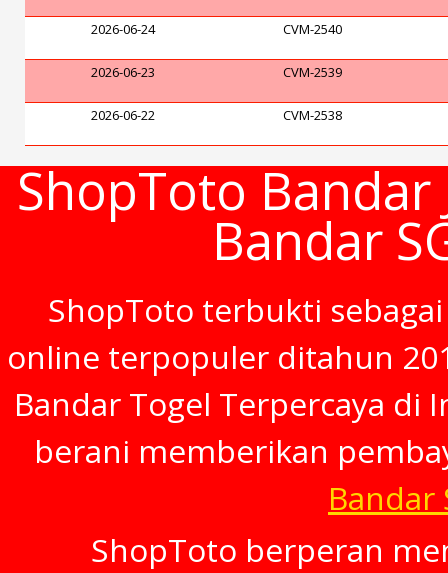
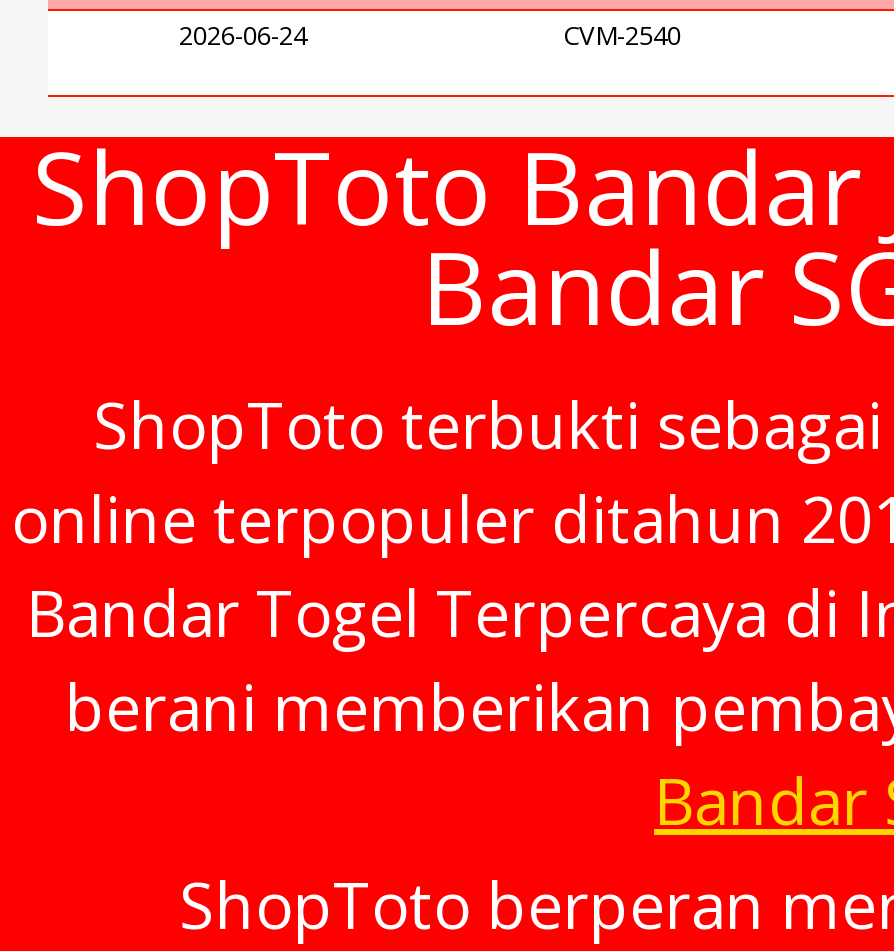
[90,63,341,124] 2026-06-23 | CVM-2539 | 2026-06-22 | CVM-2538 -> none

